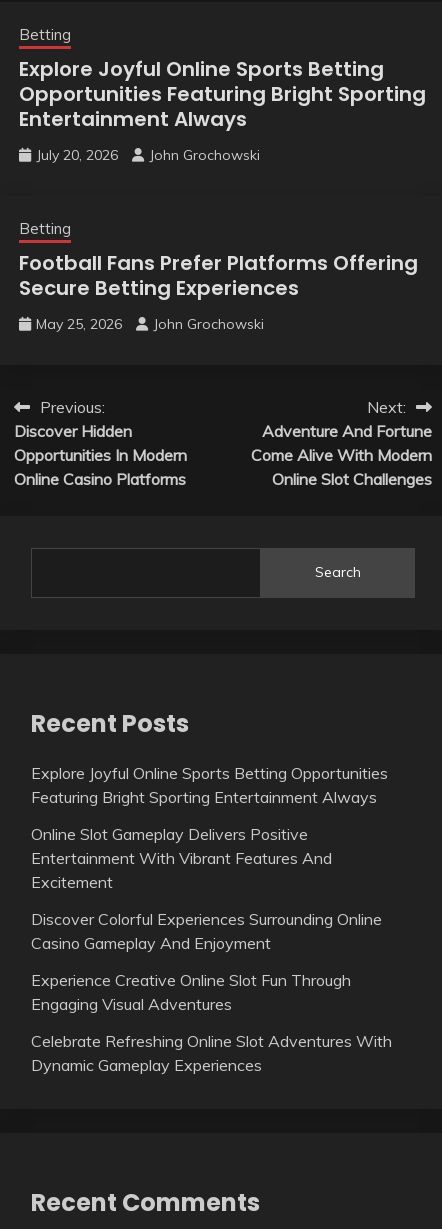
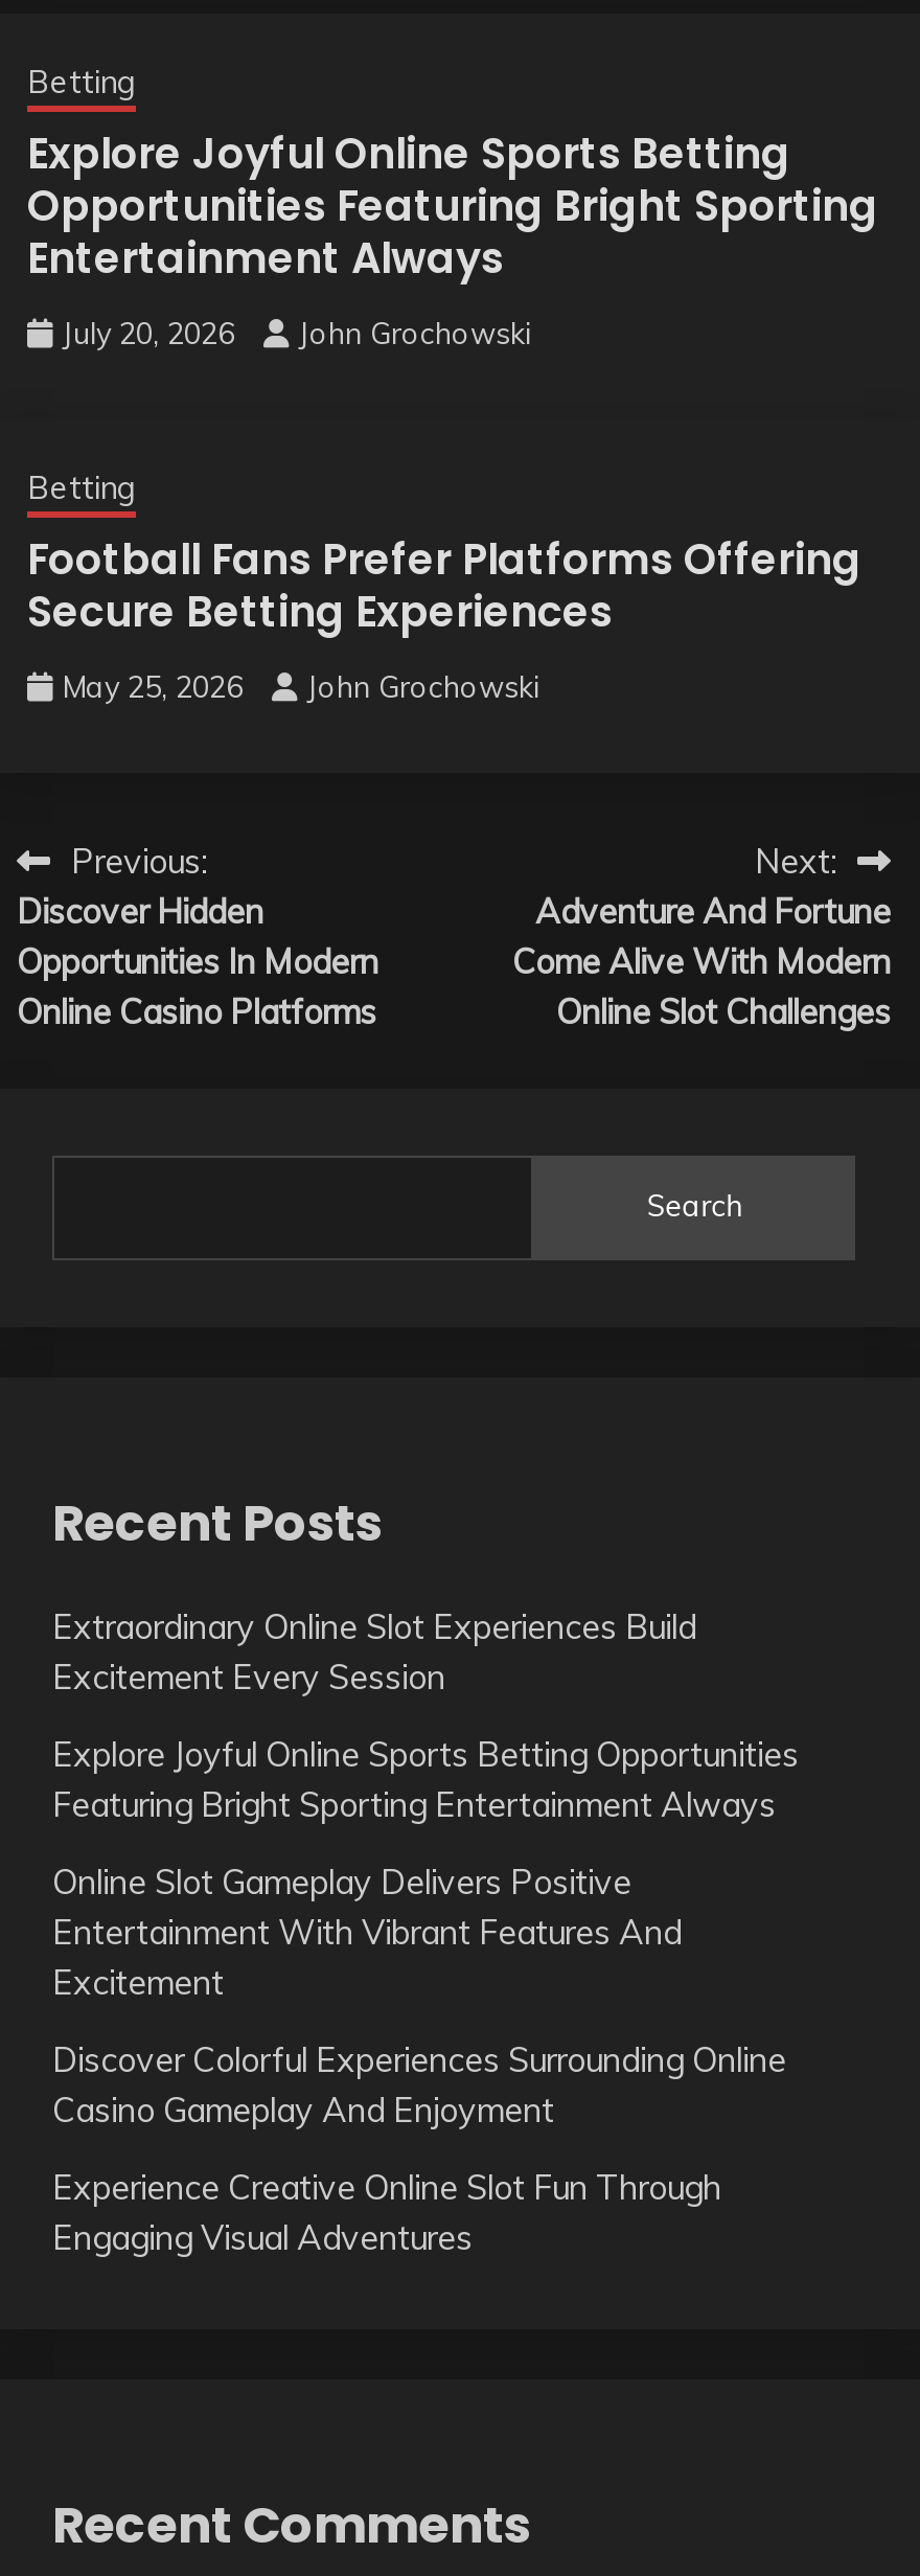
none -> [52,1606,696,1698] Extraordinary Online Slot Experiences Build | Excitement Every Session
moved [31,763,388,1014] -> [52,1733,799,2257]: Explore Joyful Online Sports Betting Opportunities | Featuring Bright Sporting Entertainment Always | Online Slot Gameplay Delivers Positive | ... | Experience Creative Online Slot Fun Through | Engaging Visual Adventures
[31,1031,392,1075] Celebrate Refreshing Online Slot Adventures With | Dynamic Gameplay Experiences -> none

